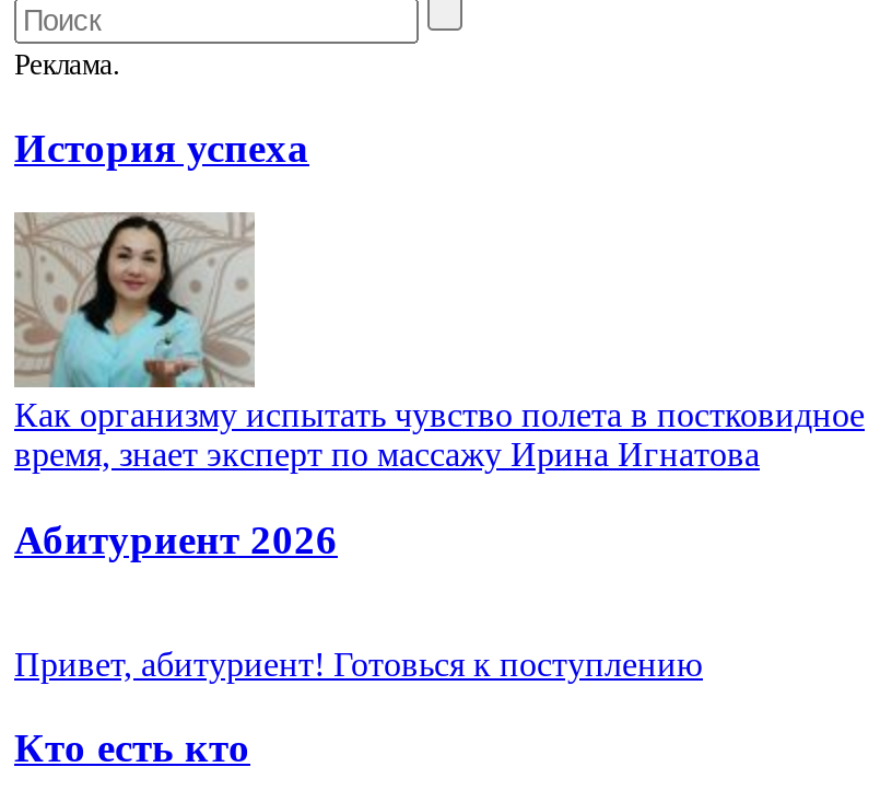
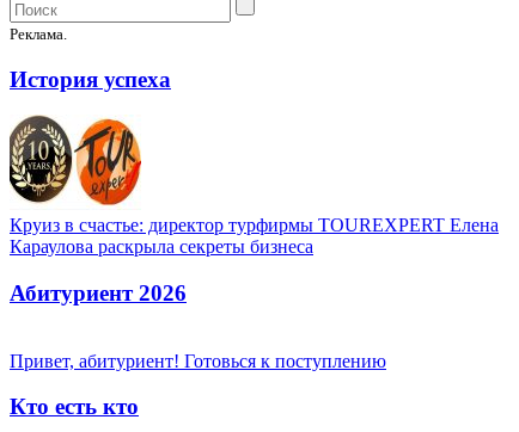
[12,210,865,473] [image] | Как организму испытать чувство полета в постковидное | время, знает эксперт по массажу Ирина Игнатова -> [10,115,499,257] [image] | Круиз в счастье: директор турфирмы TOUREXPERT Елена | Караулова раскрыла секреты бизнеса

